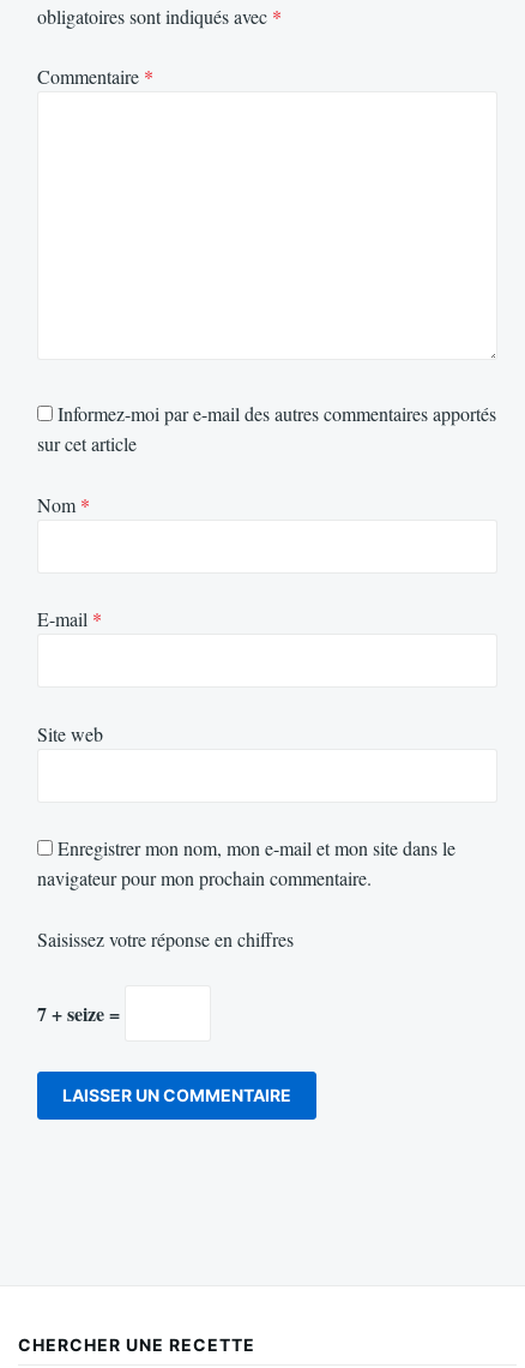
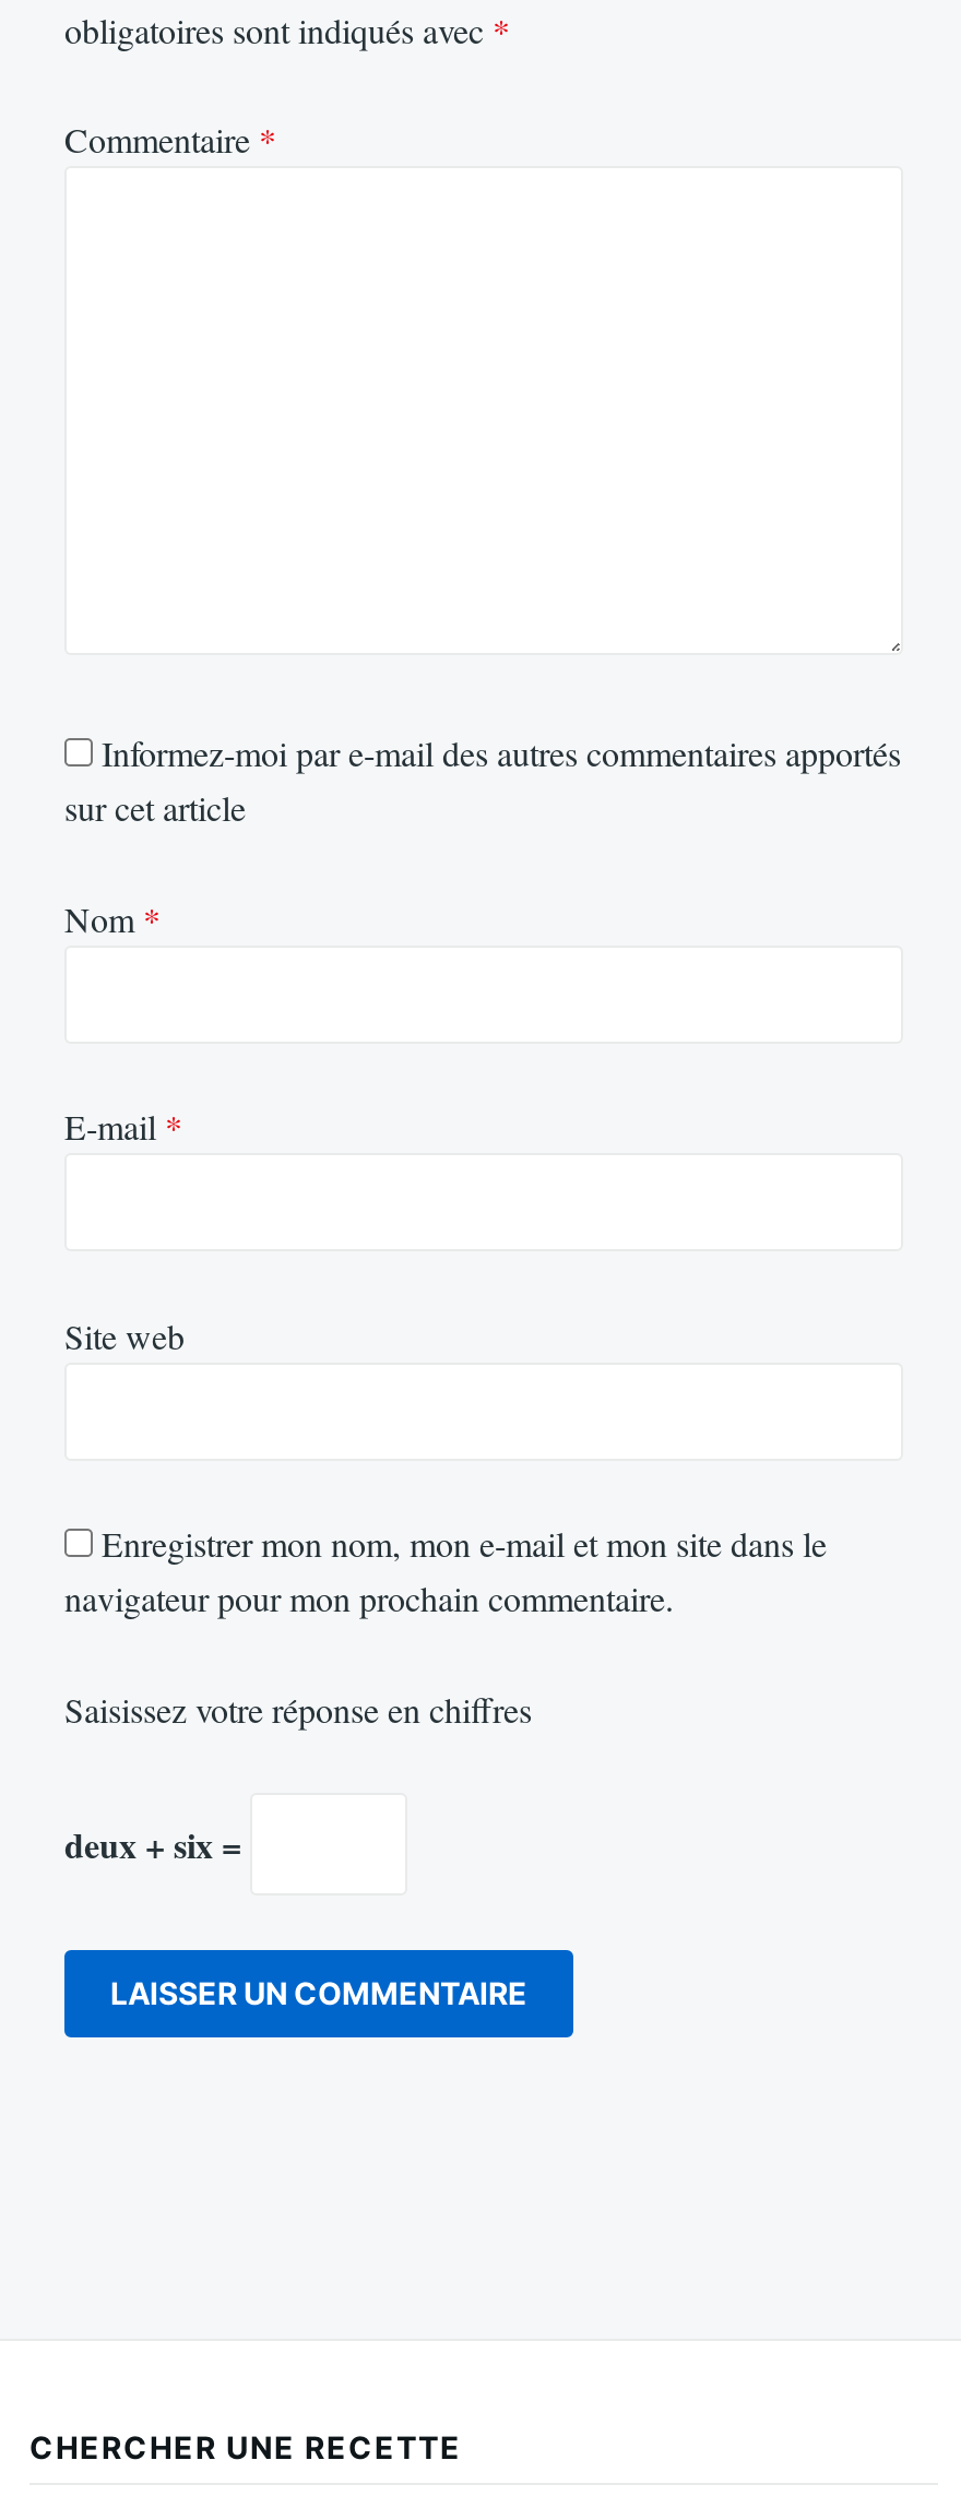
[37,999,125,1027] 7 + seize = -> [64,1818,250,1868] deux + six =

